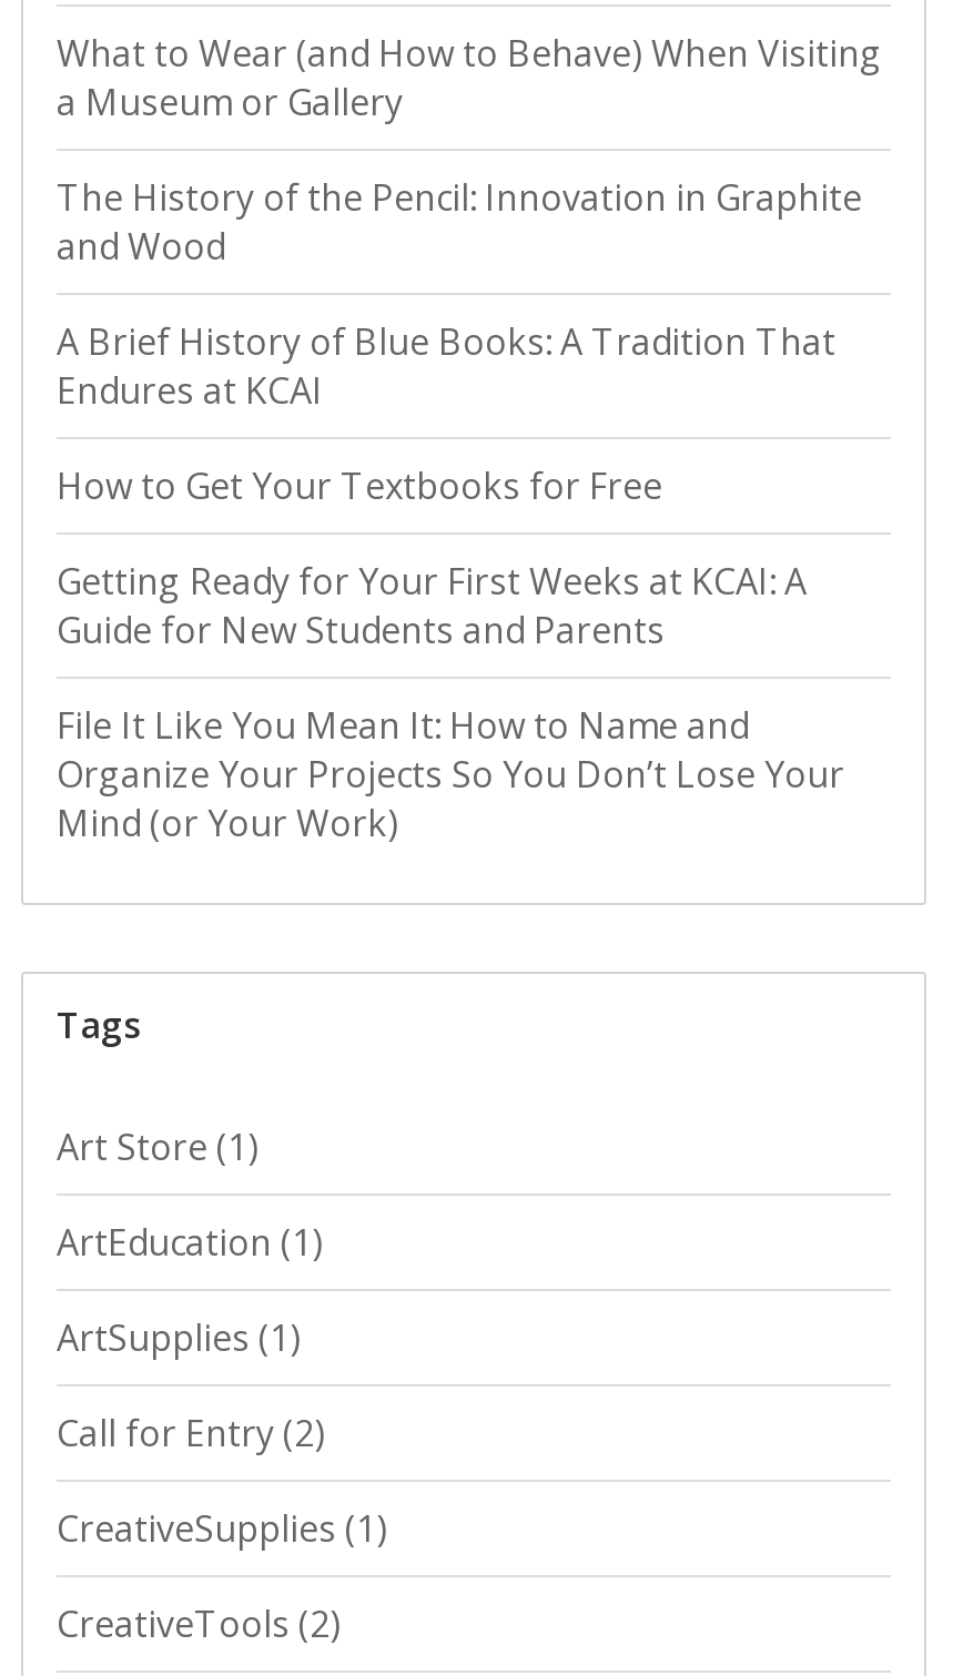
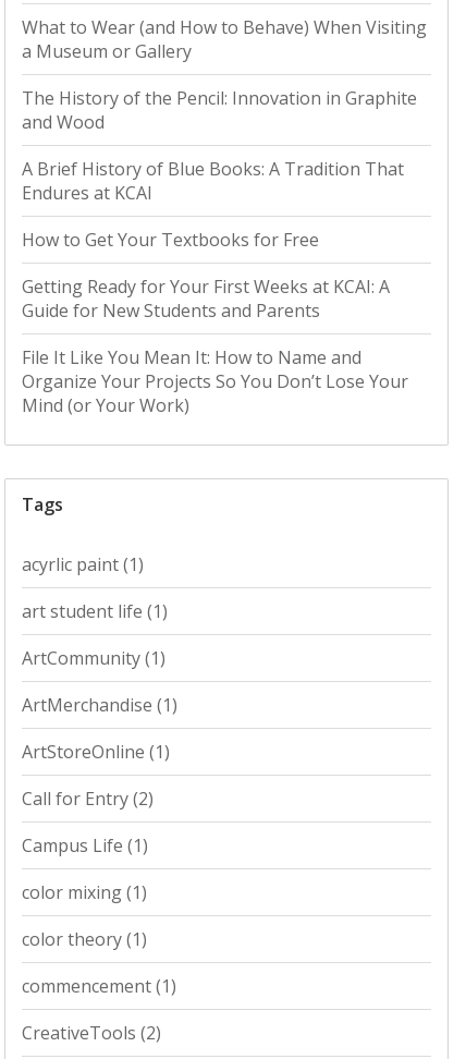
[57,1123,323,1363] Art Store (1) | ArtEducation (1) | ArtSupplies (1) -> [22,553,177,764] acyrlic paint (1) | art student life (1) | ArtCommunity (1) | ArtMerchandise (1) | ArtStoreOnline (1)
[57,1505,387,1554] CreativeSupplies (1) -> [22,834,176,998] Campus Life (1) | color mixing (1) | color theory (1) | commencement (1)

